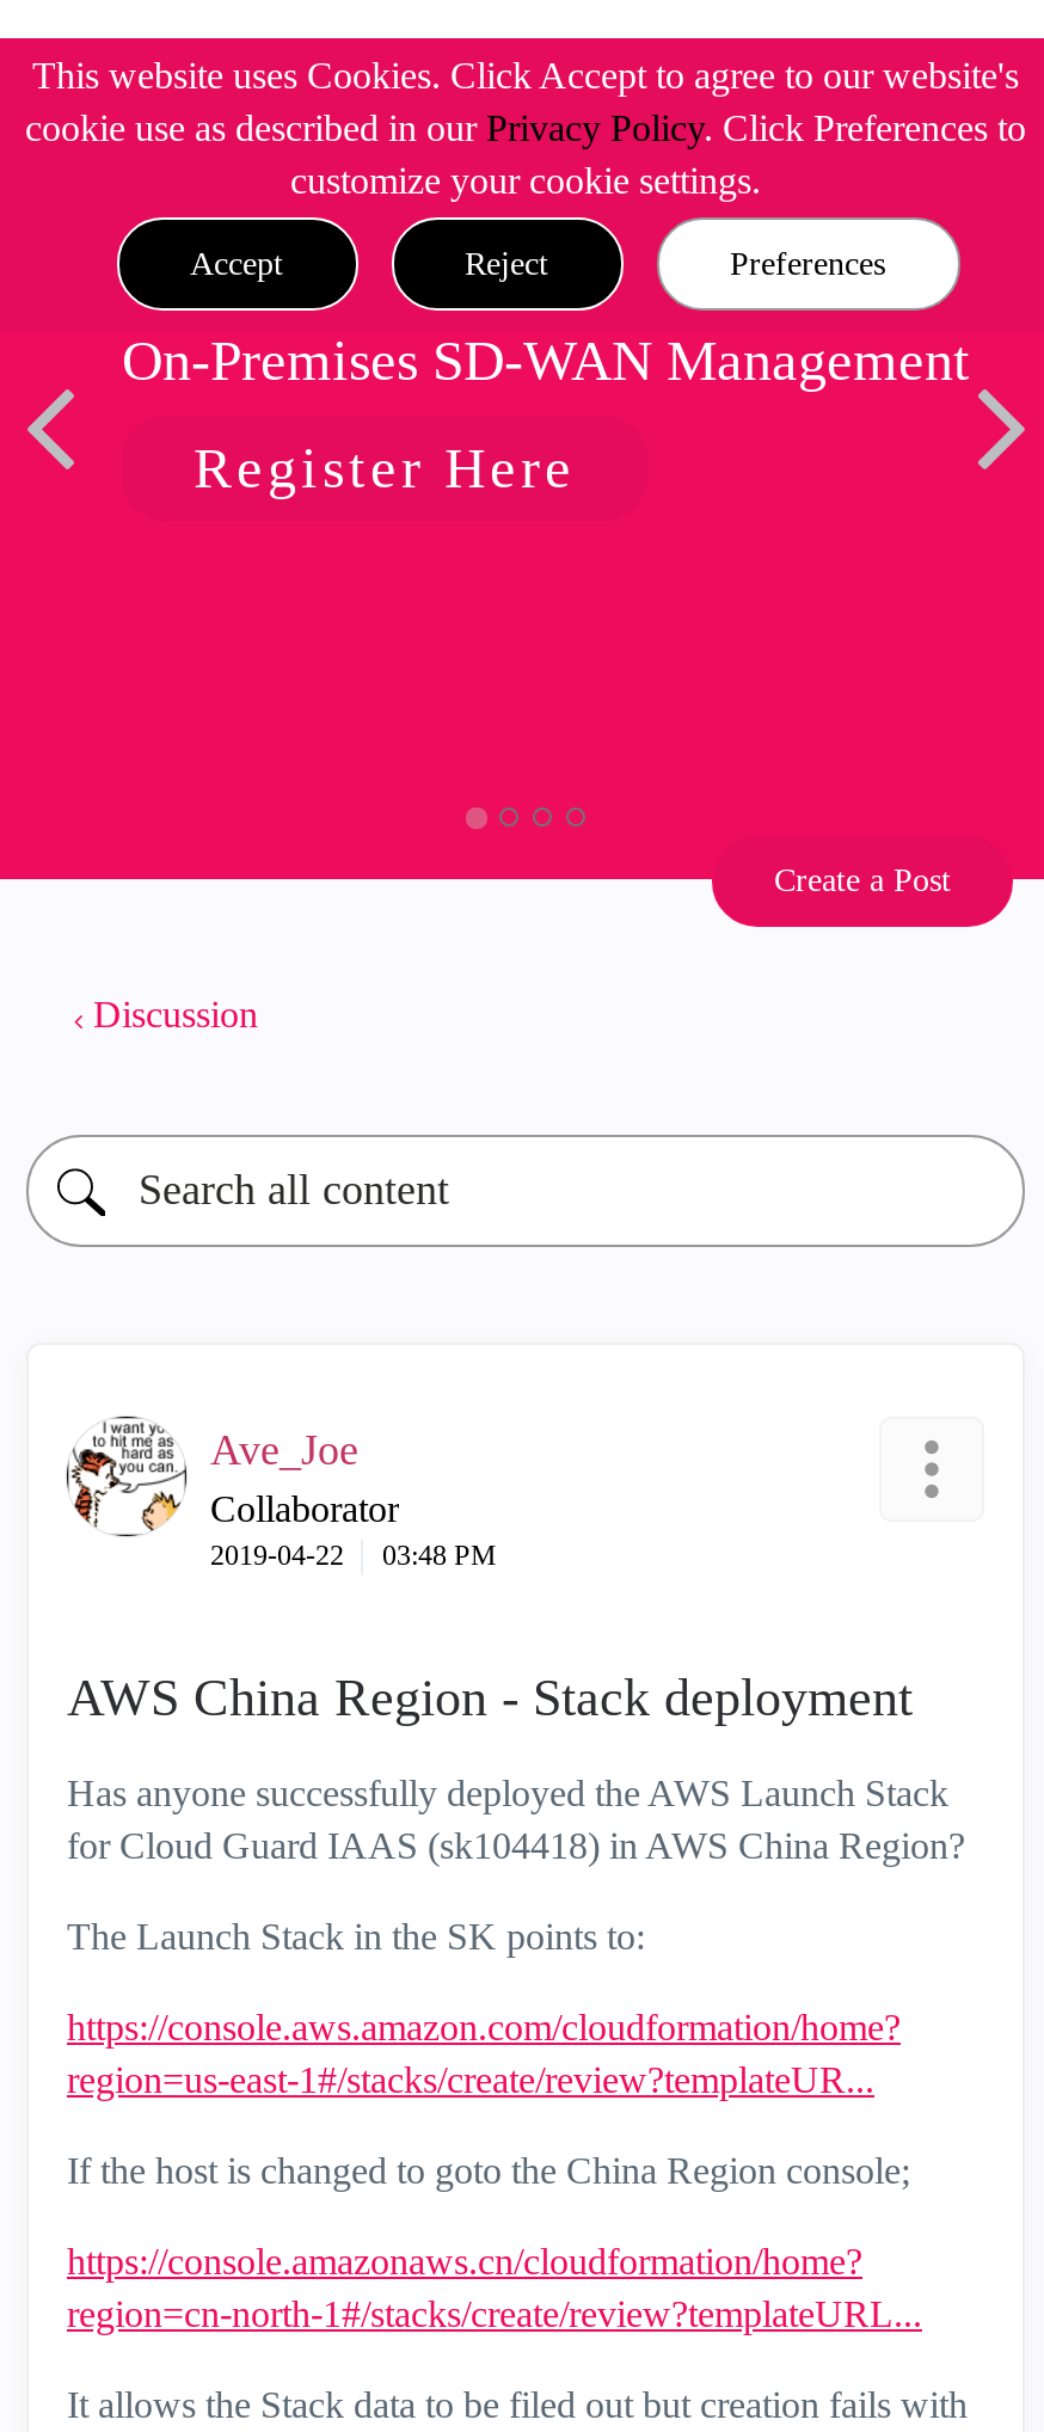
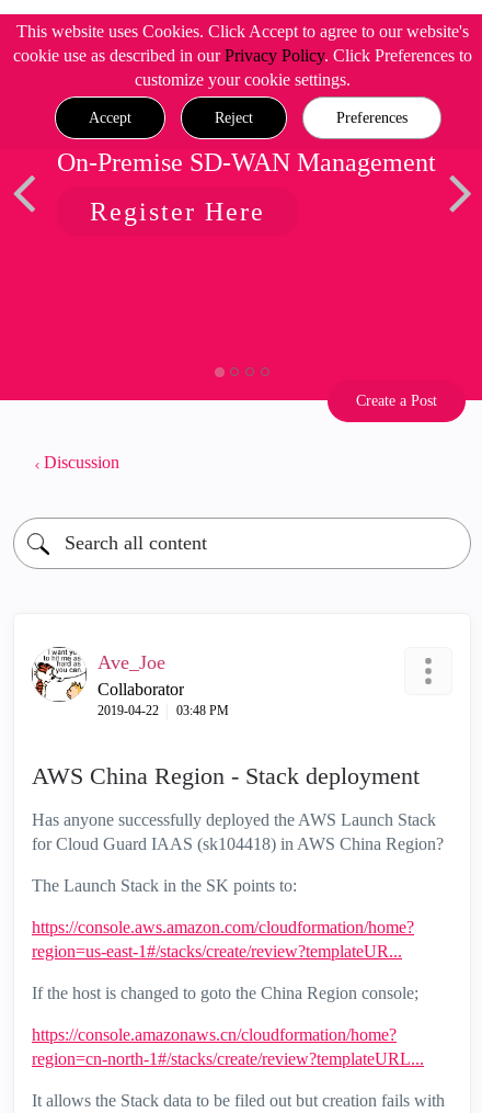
[122,330,970,392] On-Premises SD-WAN Management -> [57,148,436,177] On-Premise SD-WAN Management

